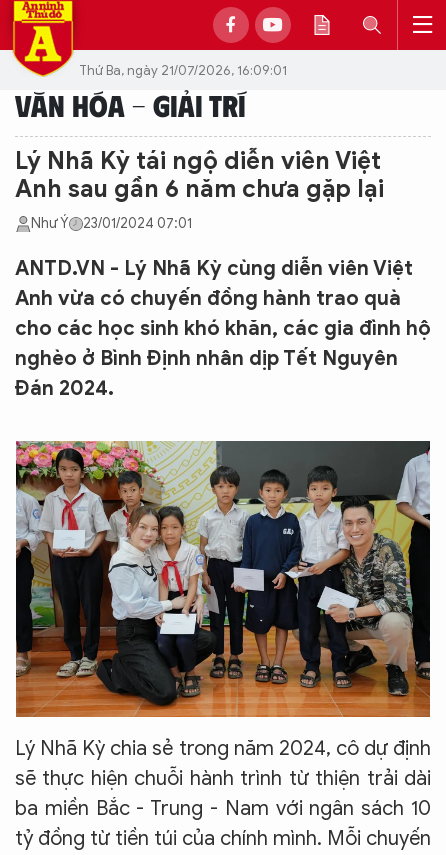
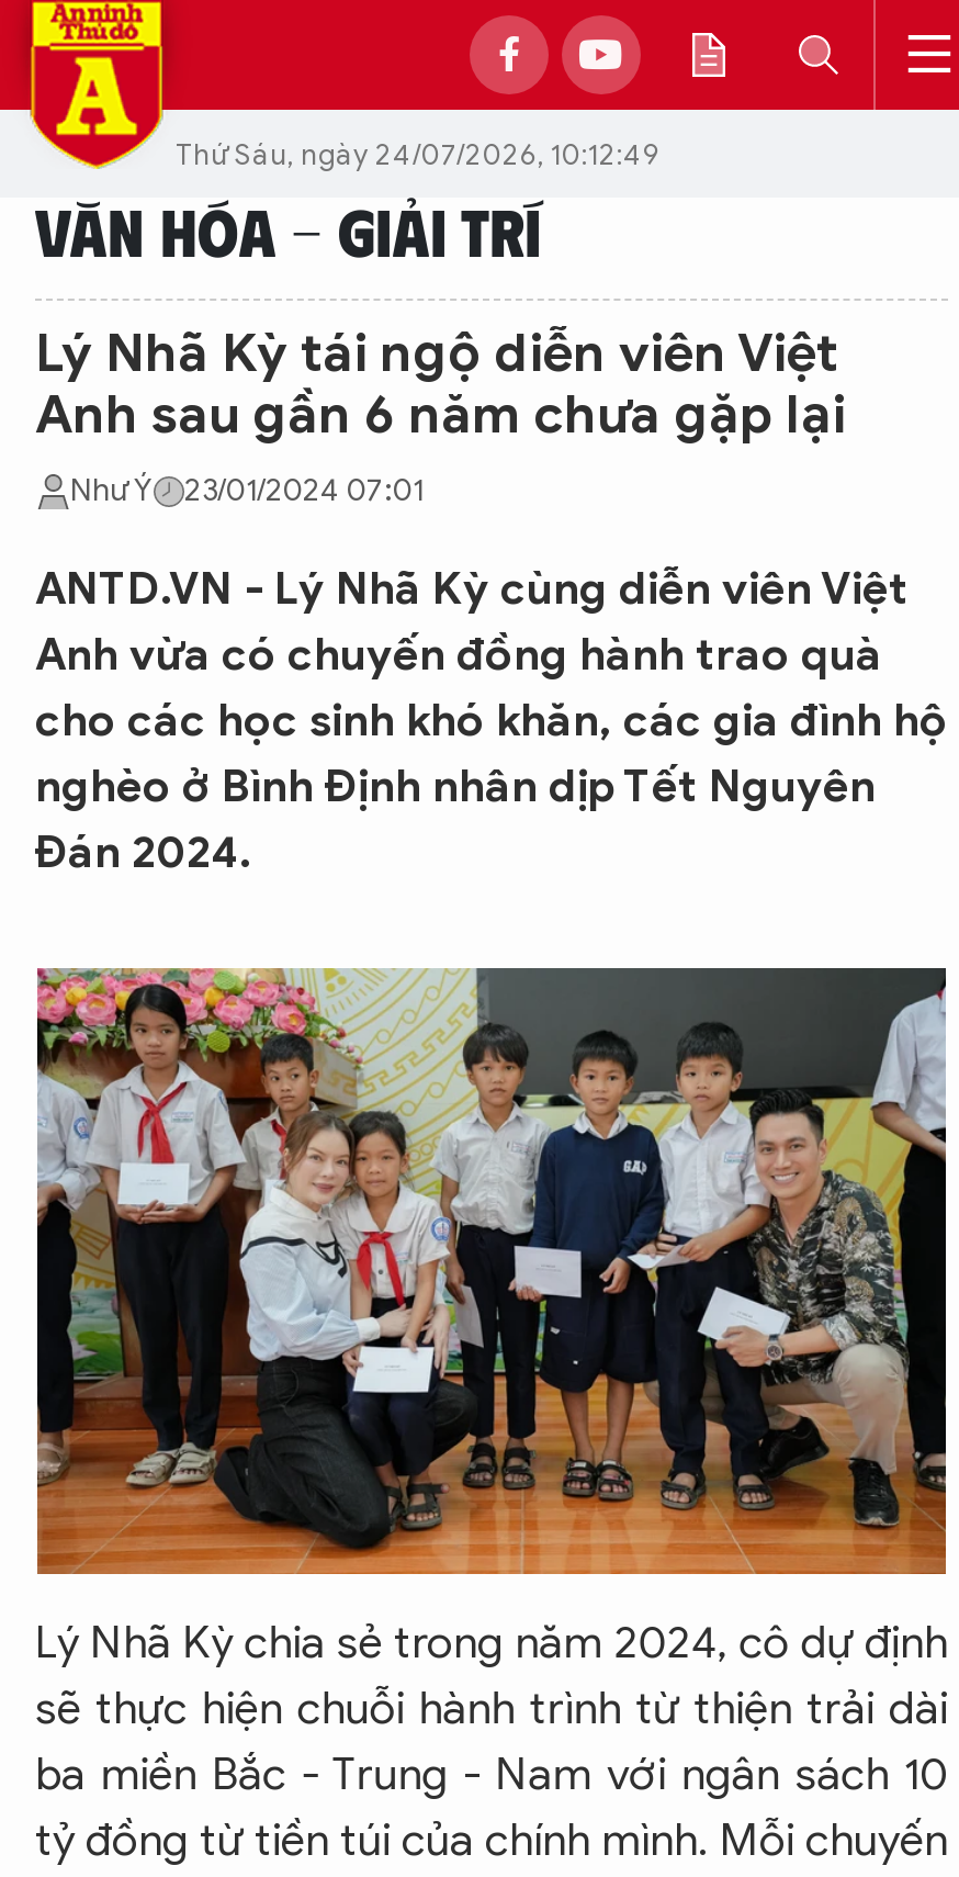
[79,61,287,78] Thứ Ba, ngày 21/07/2026, 16:09:01 -> [176,135,661,172] Thứ Sáu, ngày 24/07/2026, 10:12:49

